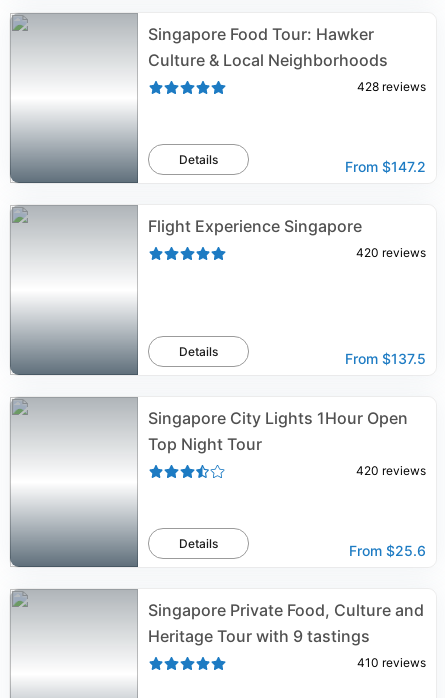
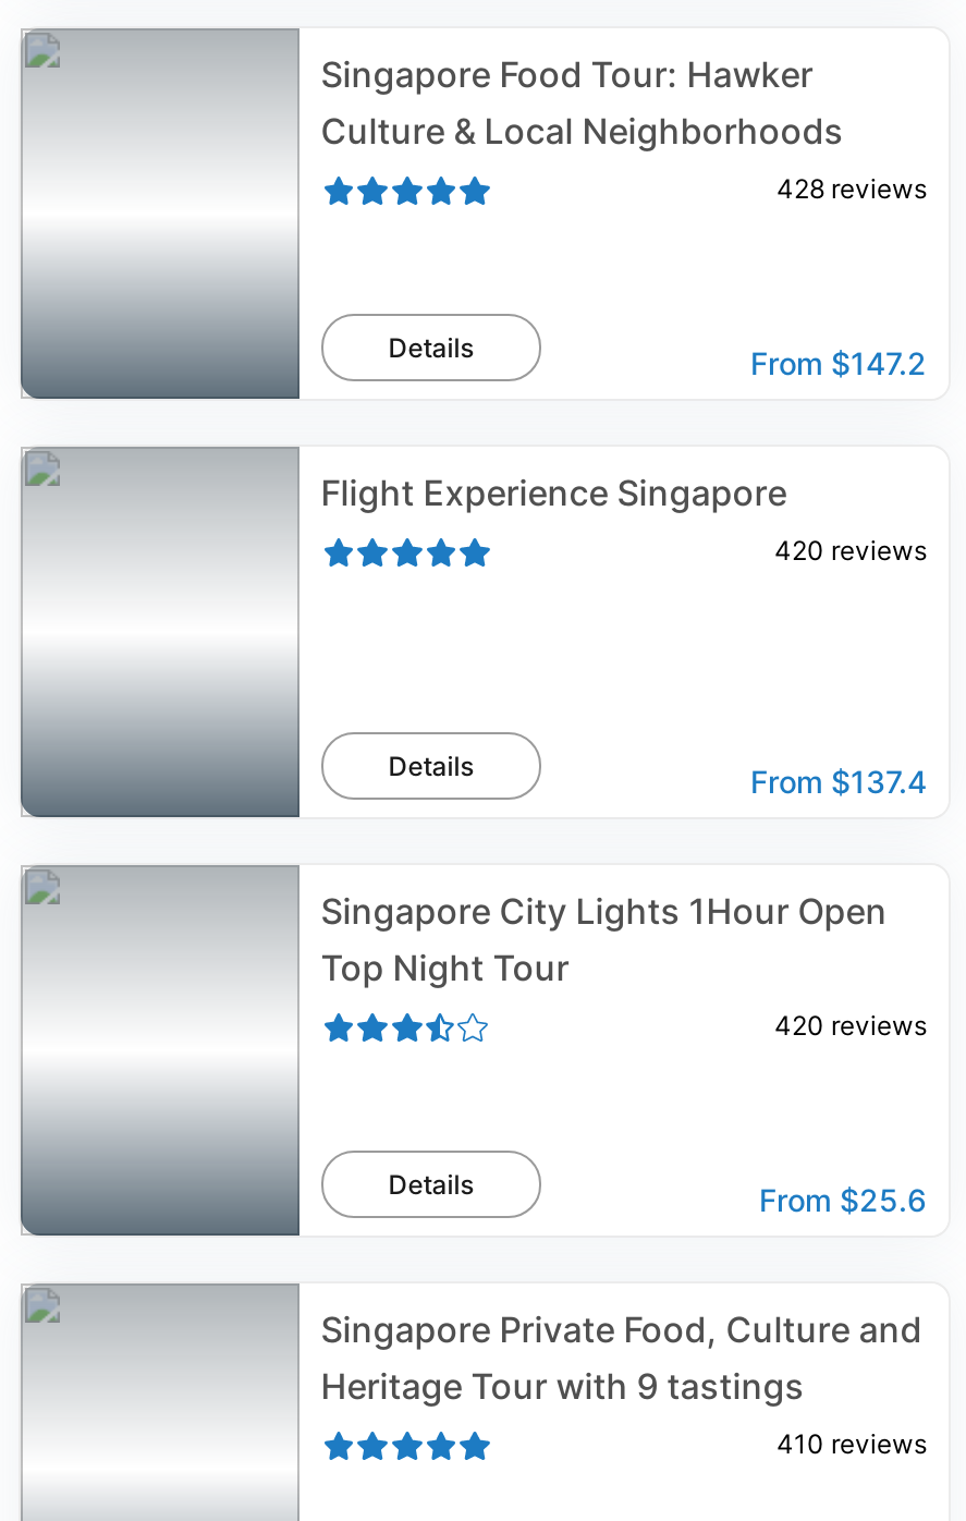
[345,350,426,367] From $137.5 -> [750,763,927,800] From $137.4

